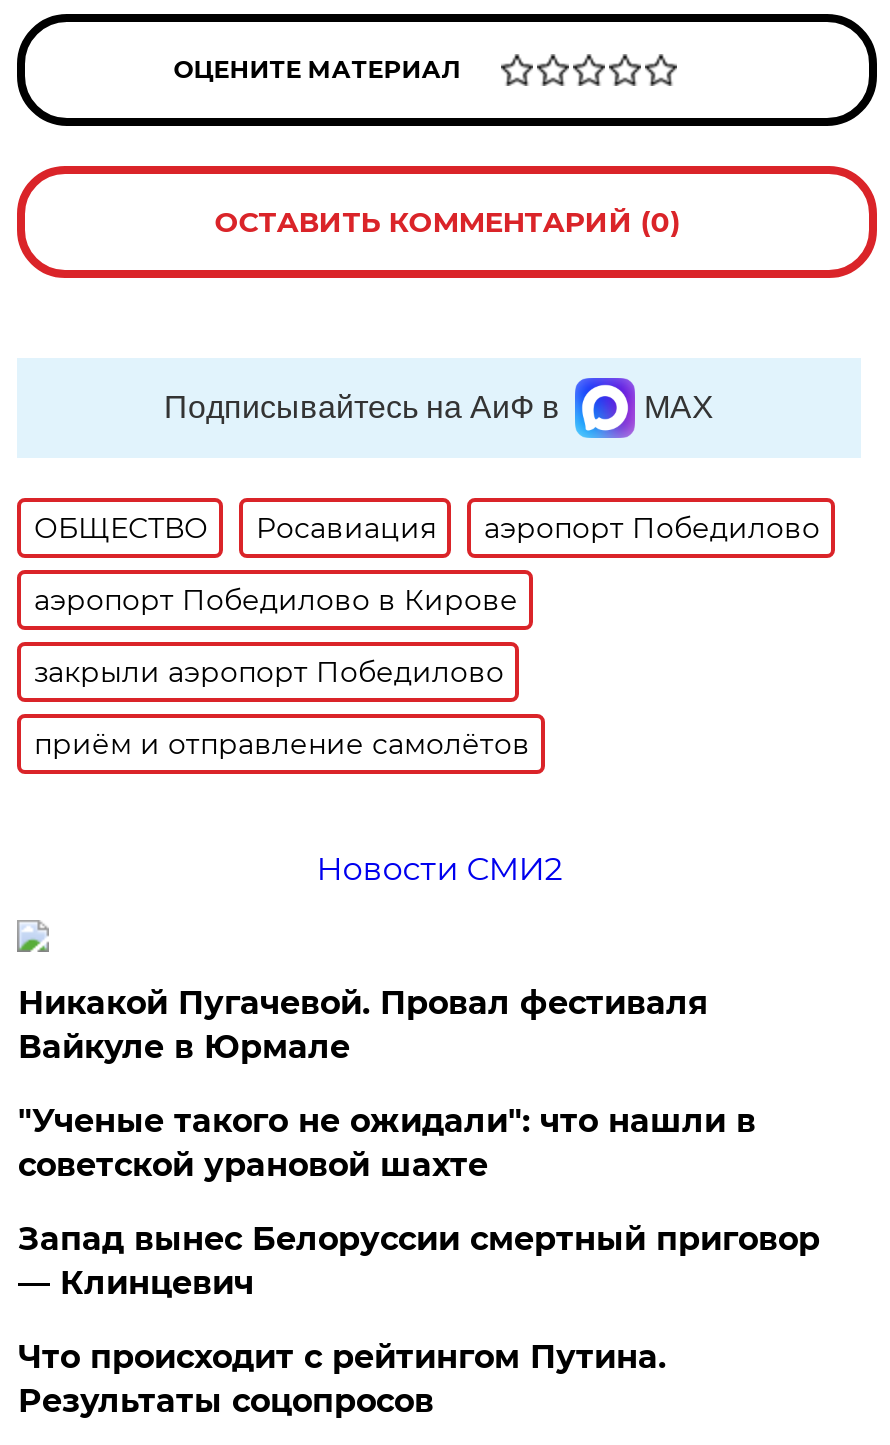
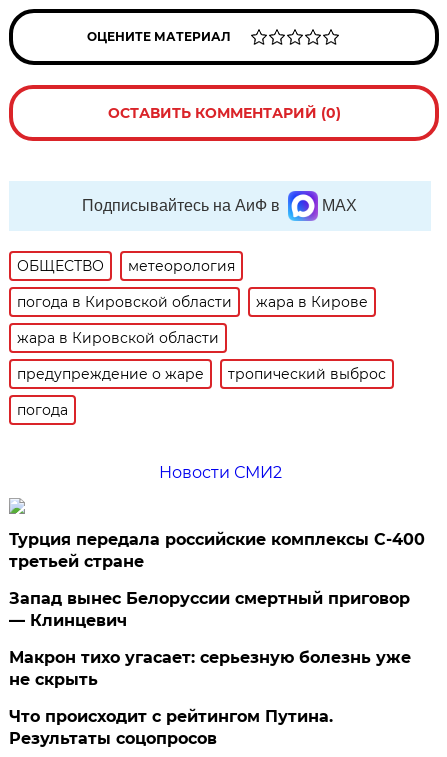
[34,509,820,761] Росавиация | аэропорт Победилово | аэропорт Победилово в Кирове | закрыли аэропорт Победилово | приём и отправление самолётов -> [17,257,386,419] метеорология | погода в Кировской области | жара в Кирове | жара в Кировской области | предупреждение о жаре | тропический выброс | погода
[18,983,756,1183] Никакой Пугачевой. Провал фестиваля | Вайкуле в Юрмале | "Ученые такого не ожидали": что нашли в | советской урановой шахте -> [9,530,425,571] Турция передала российские комплексы С-400 | третьей стране
moved [18,1219,820,1301] -> [9,589,410,630]: Запад вынес Белоруссии смертный приговор | — Клинцевич
none -> [9,648,411,689] Макрон тихо угасает: серьезную болезнь уже | не скрыть

